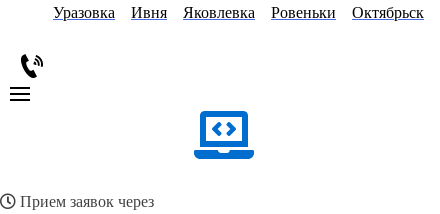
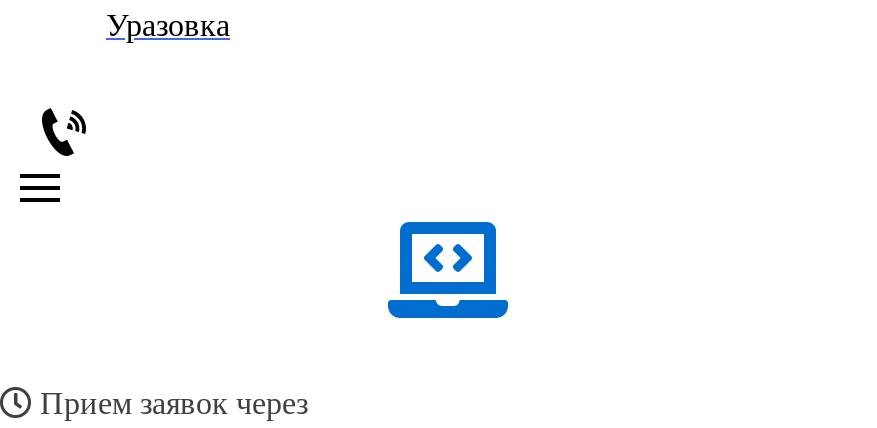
[131,4,424,21] Ивня | Яковлевка | Ровеньки | Октябрьск -> none

